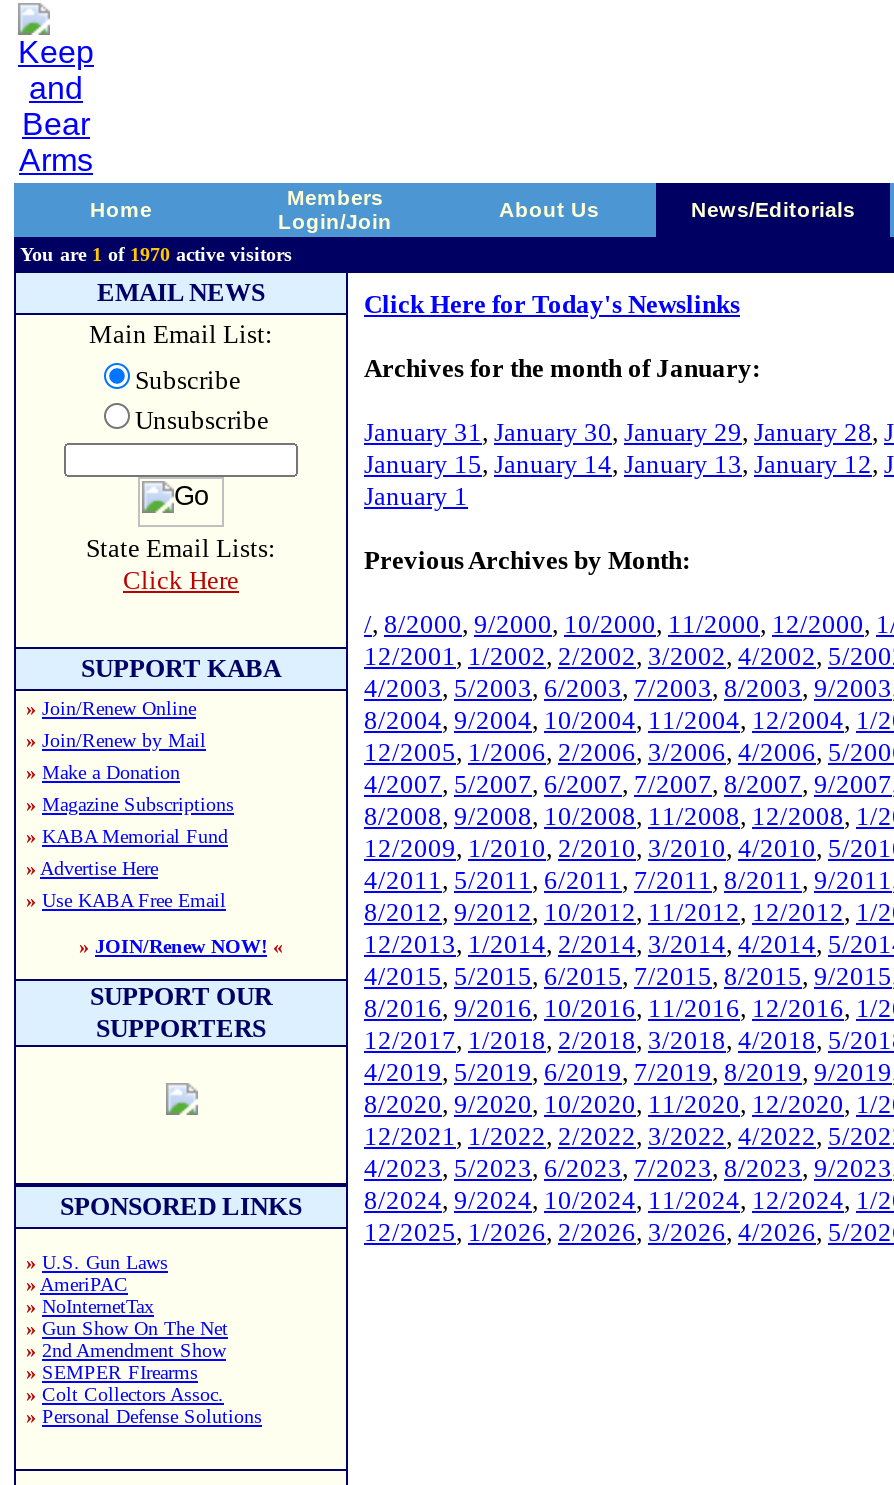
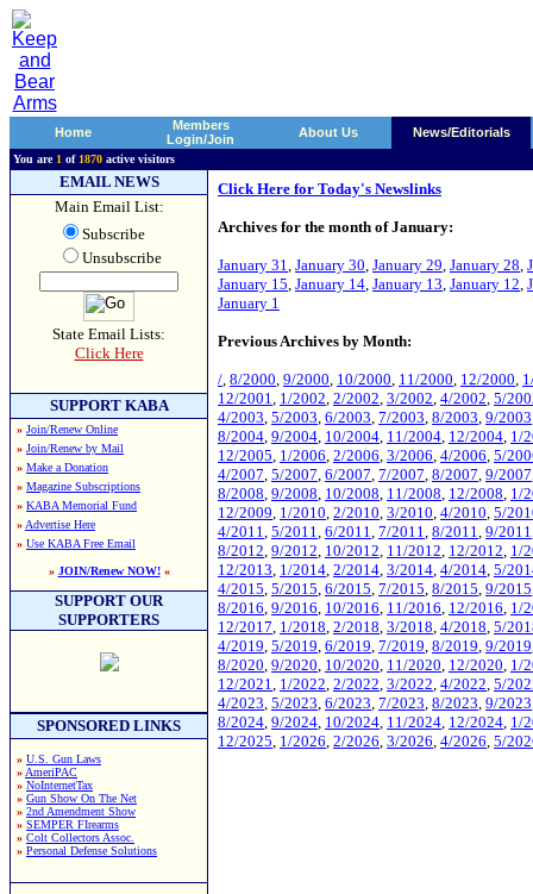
[20,243,292,265] You are 1 of 1970 active visitors -> [13,152,175,165] You are 1 of 1870 active visitors

